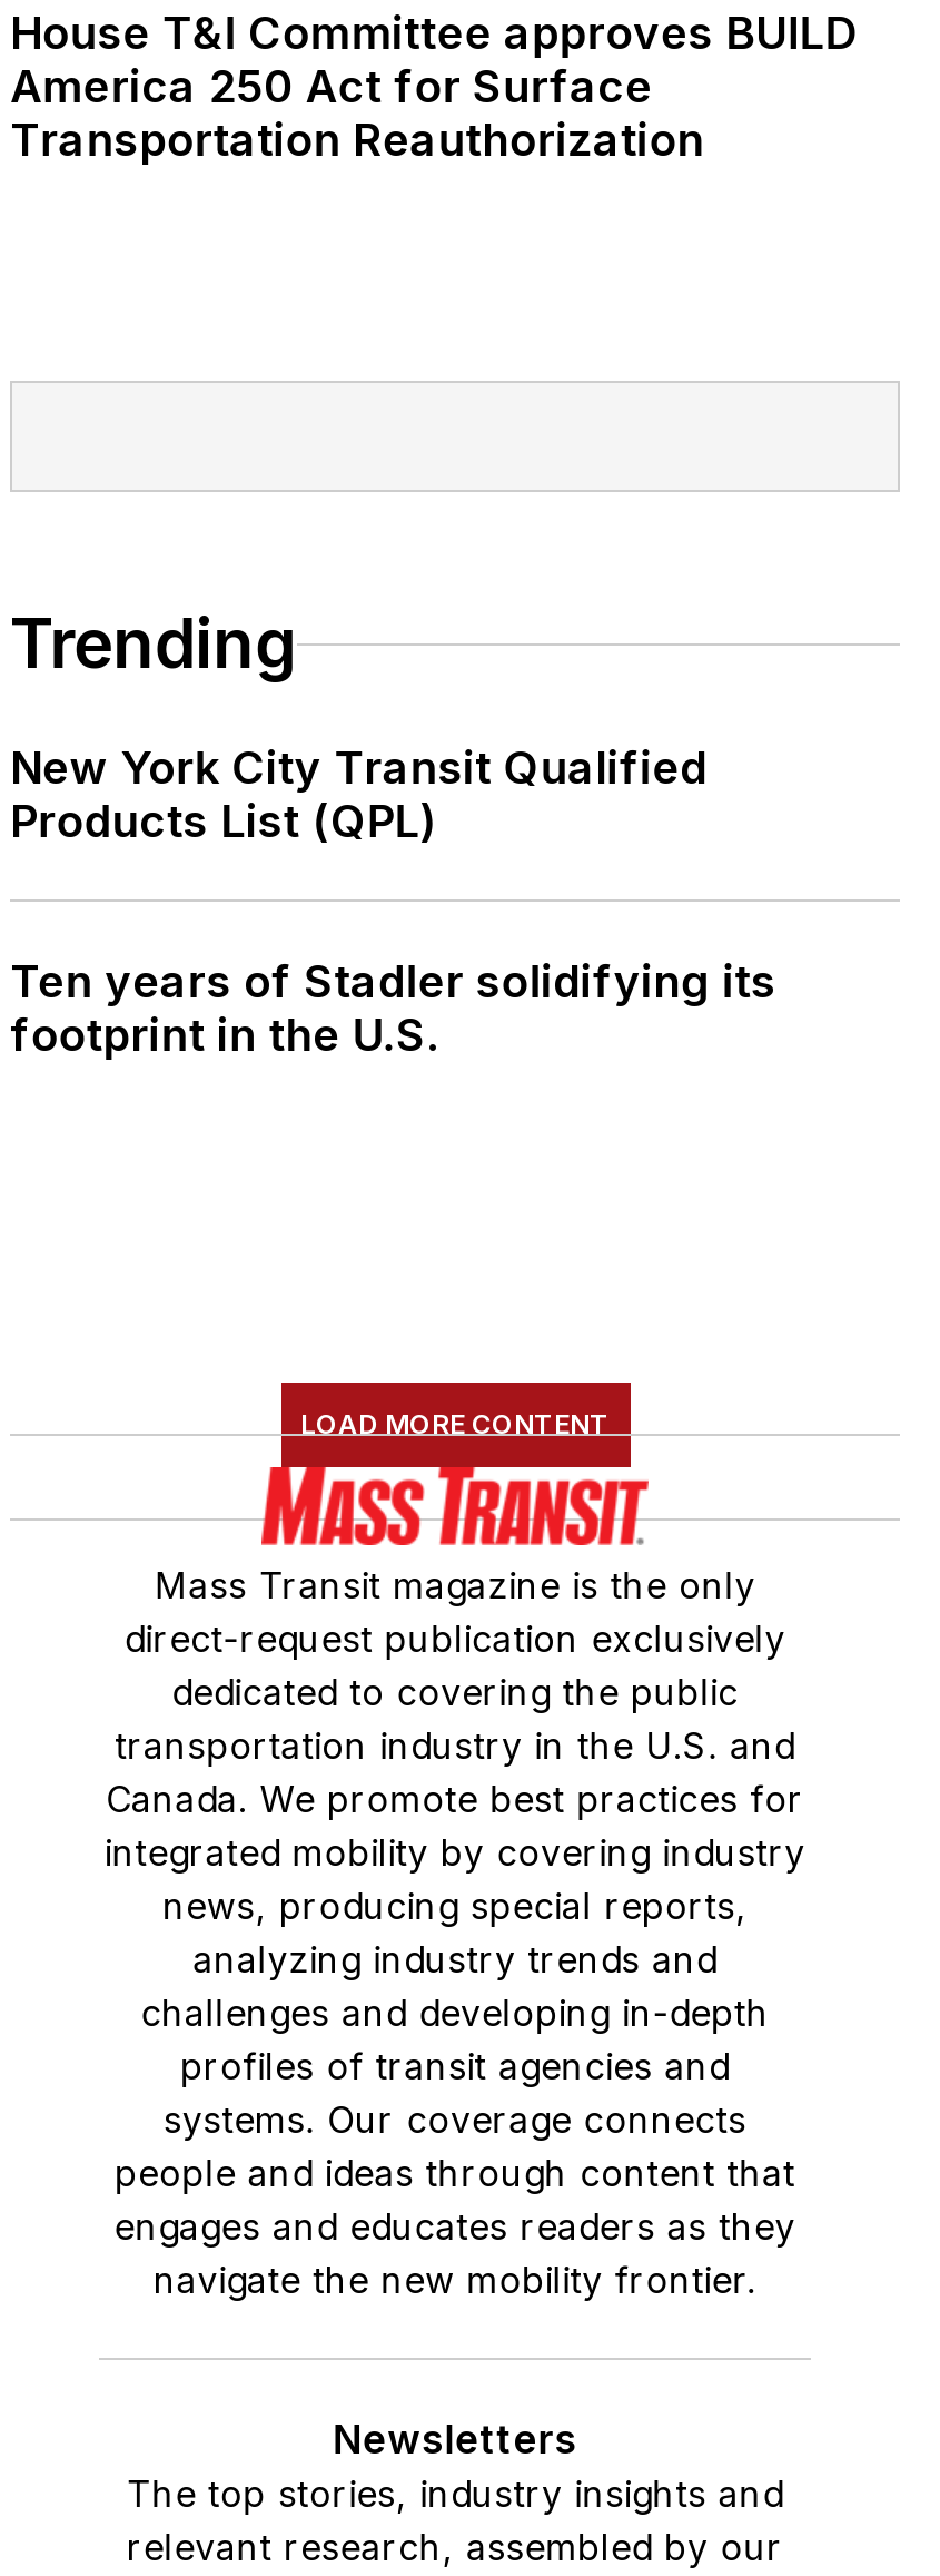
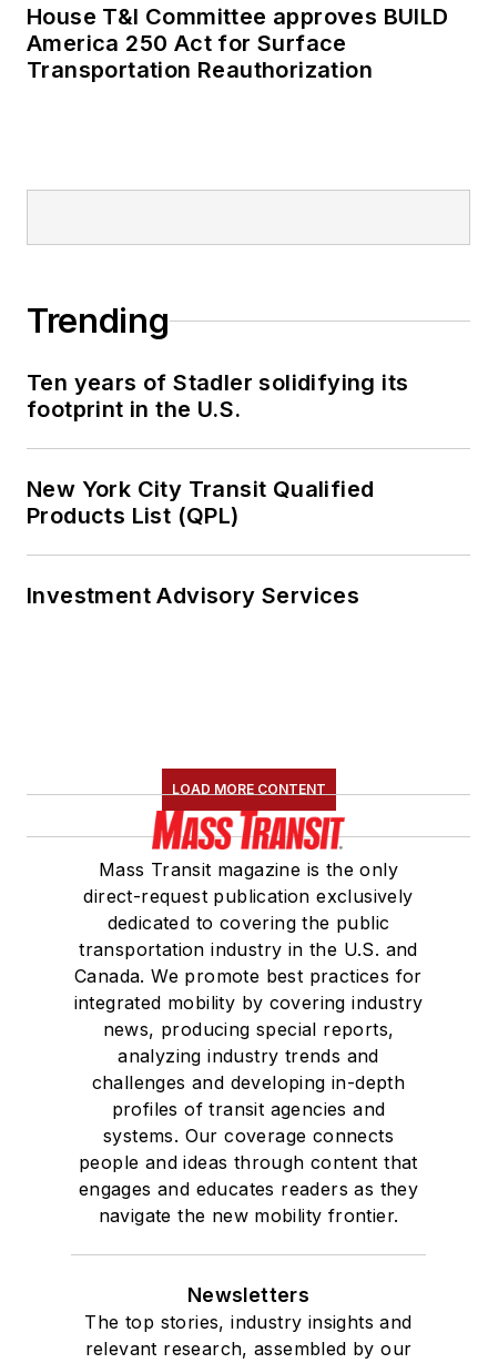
moved [10,741,707,848] -> [27,476,374,529]: New York City Transit Qualified | Products List (QPL)
moved [10,955,776,1062] -> [27,369,409,423]: Ten years of Stadler solidifying its | footprint in the U.S.
none -> [27,582,360,609] Investment Advisory Services

